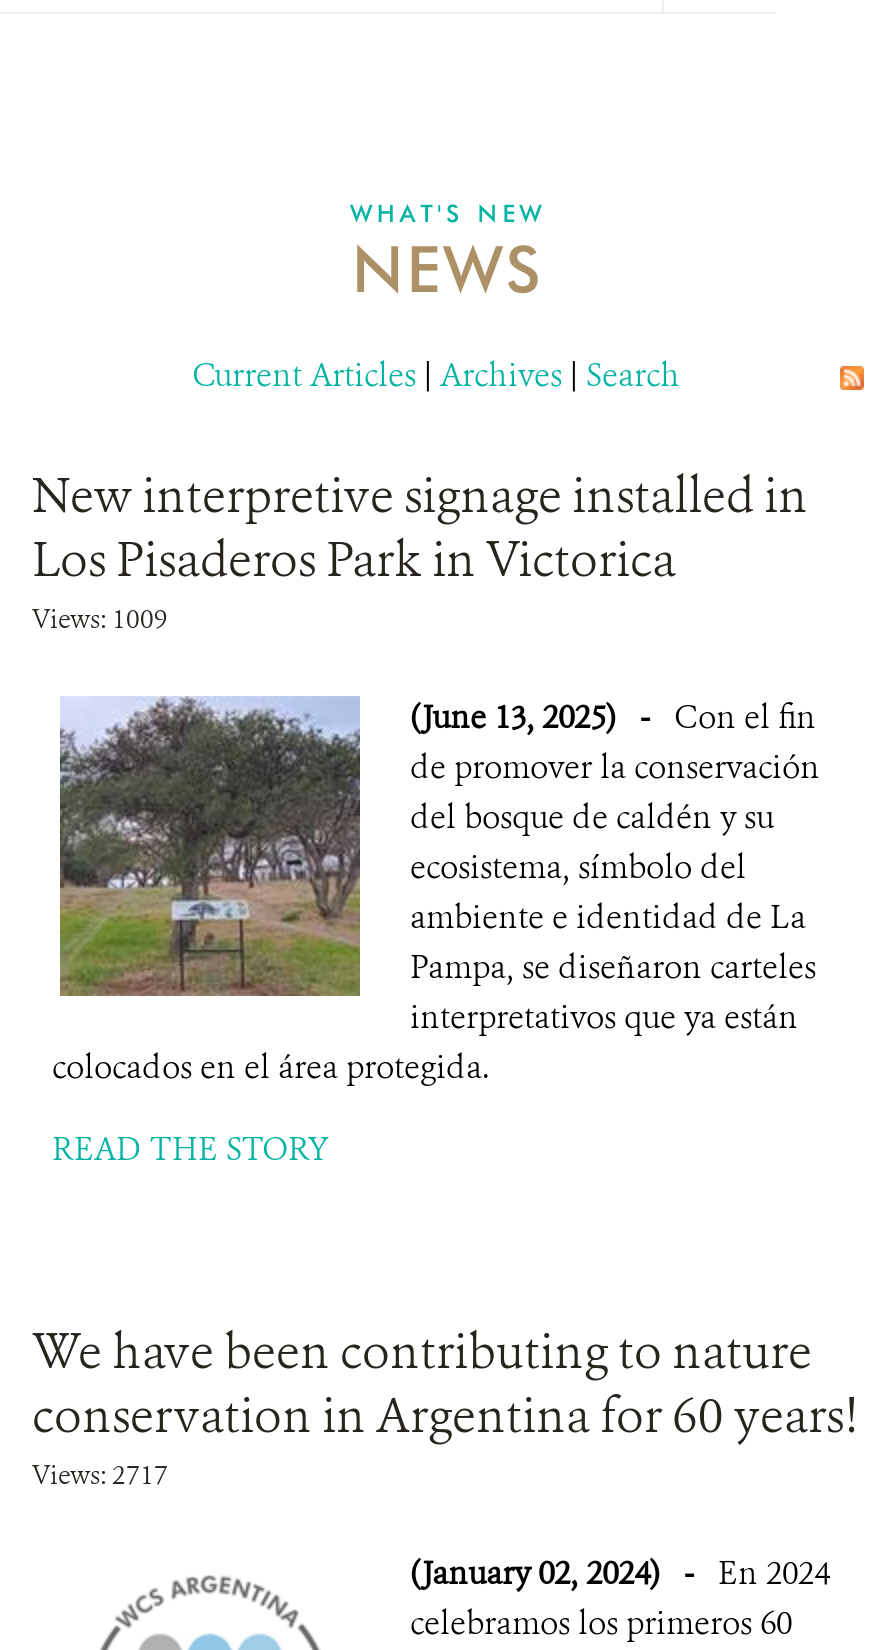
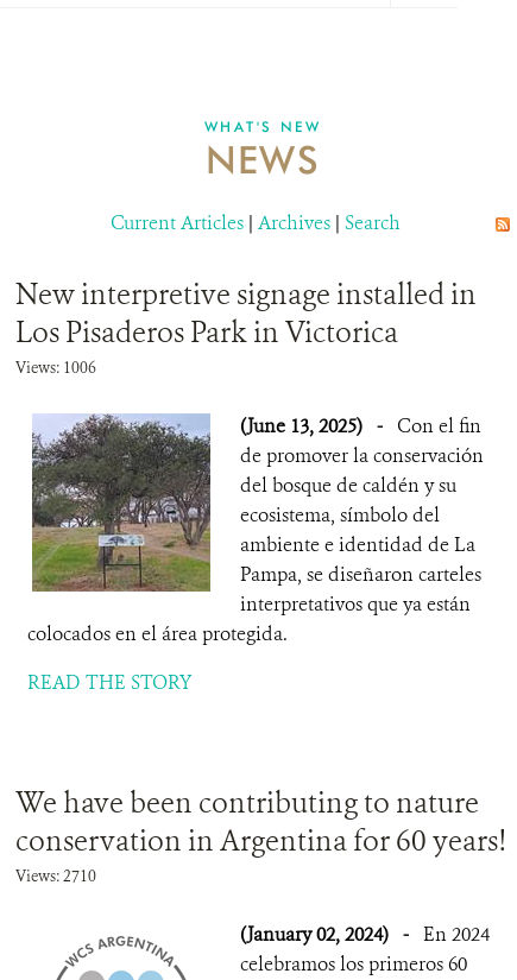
[32,602,168,636] Views: 1009 -> [15,358,96,378] Views: 1006
[32,1458,168,1492] Views: 2717 -> [15,866,96,886] Views: 2710

